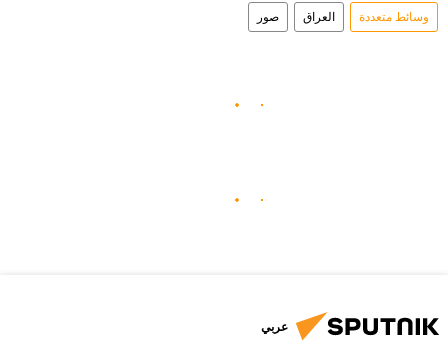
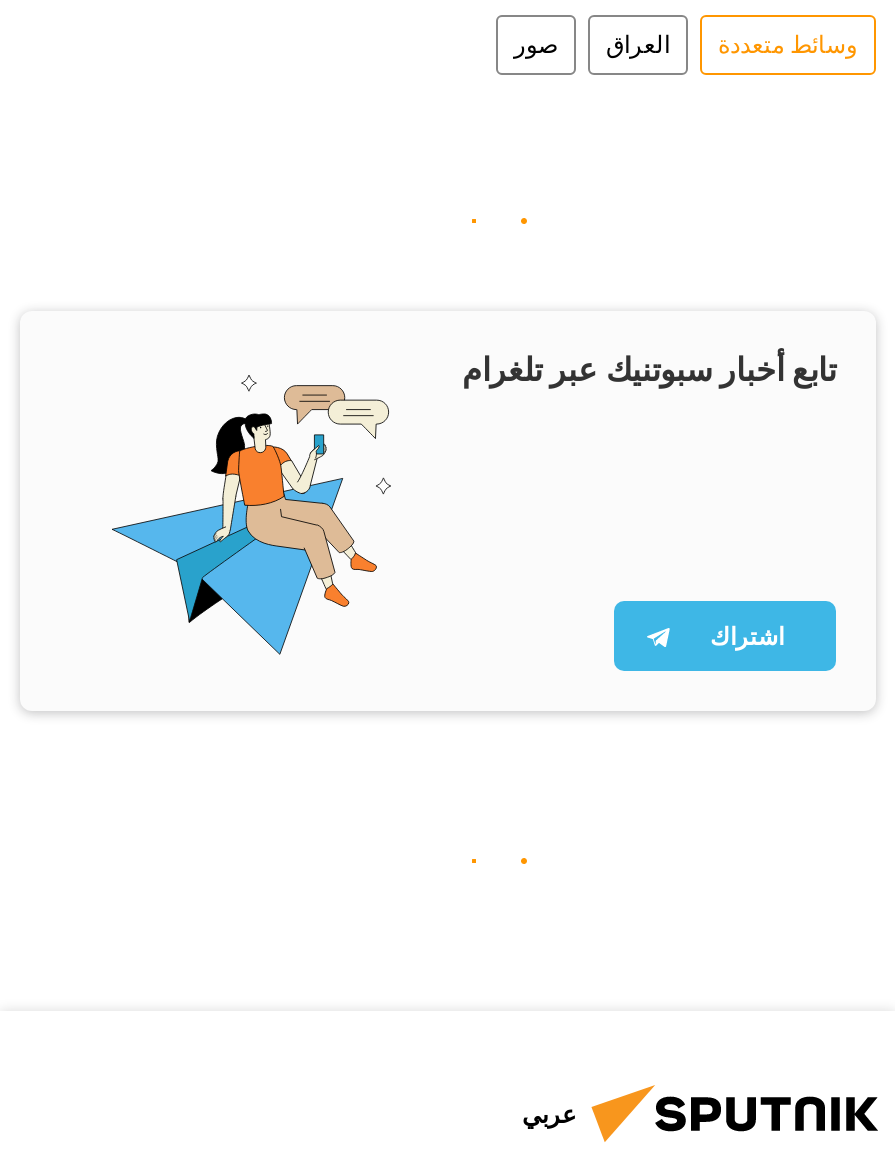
none -> [110,346,836,655] [image] | تابع أخبار سبوتنيك عبر تلغرام
none -> [710,618,784,656] اشتراك

